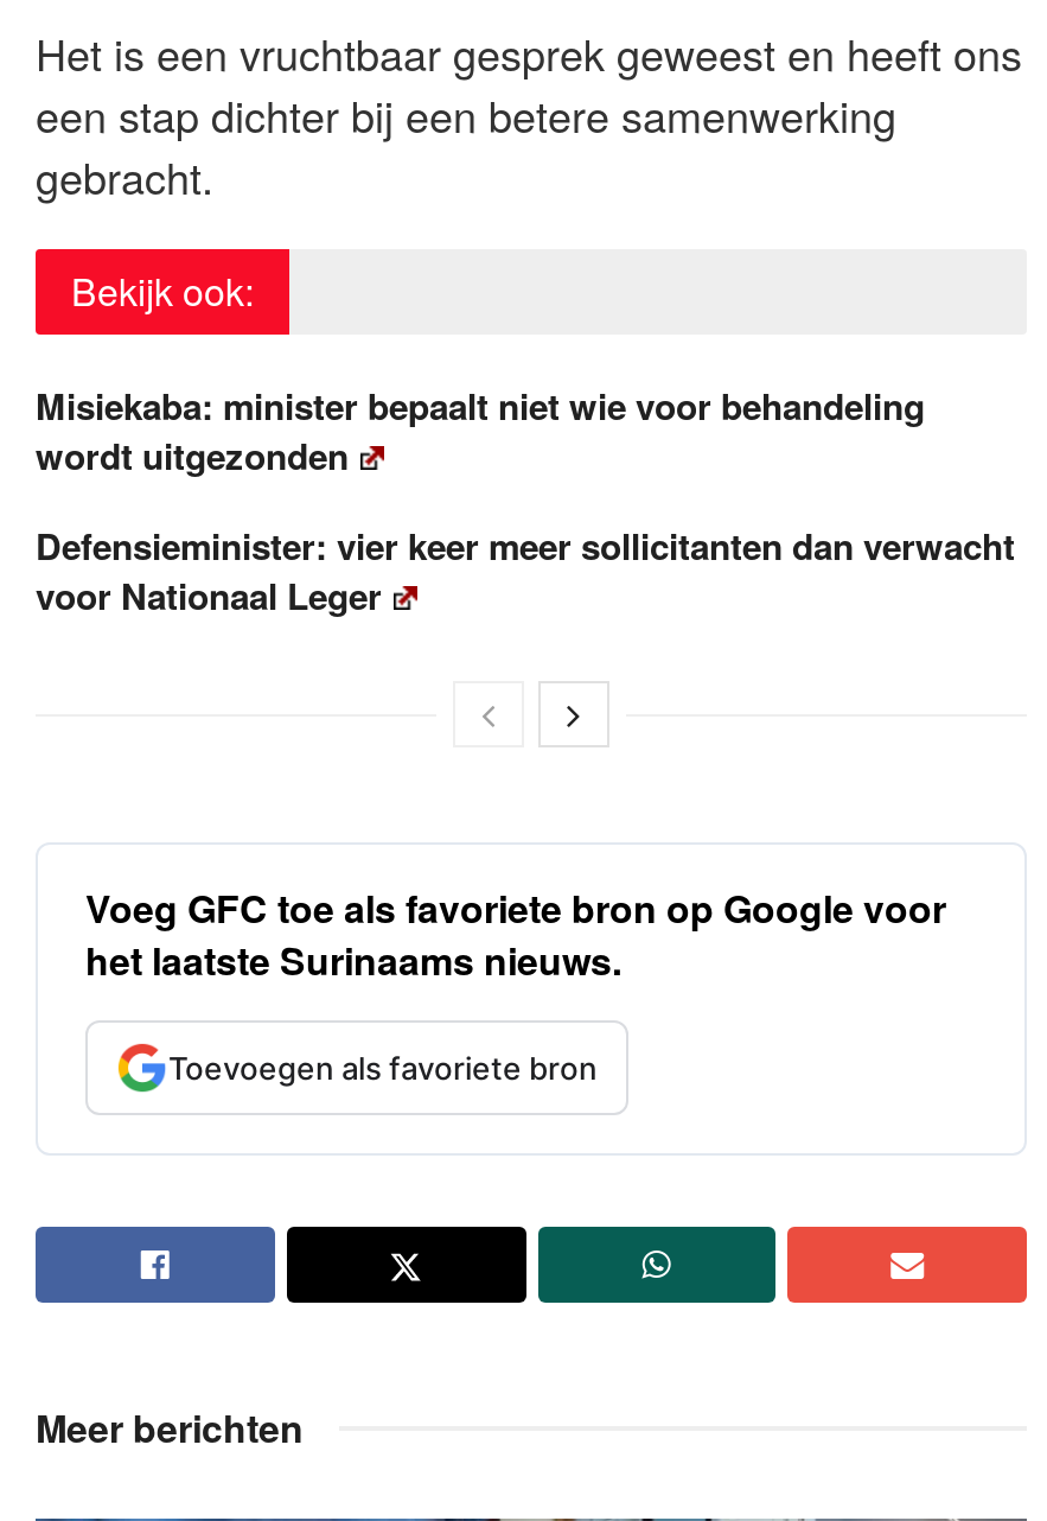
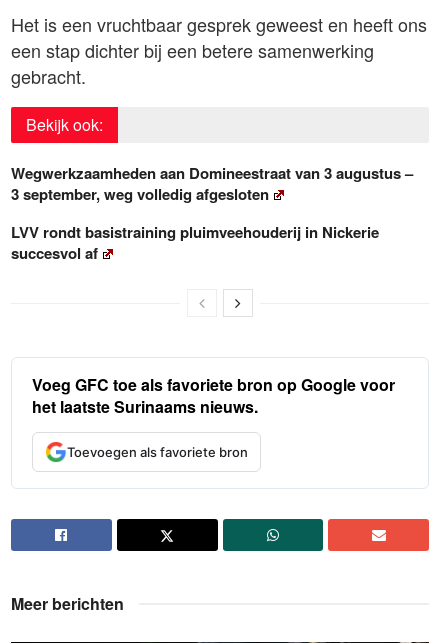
[36,380,925,482] Misiekaba: minister bepaalt niet wie voor behandeling | wordt uitgezonden -> [11,162,413,205] Wegwerkzaamheden aan Domineestraat van 3 augustus – | 3 september, weg volledig afgesloten
[36,520,1015,622] Defensieminister: vier keer meer sollicitanten dan verwacht | voor Nationaal Leger -> [11,221,379,264] LVV rondt basistraining pluimveehouderij in Nickerie | succesvol af

